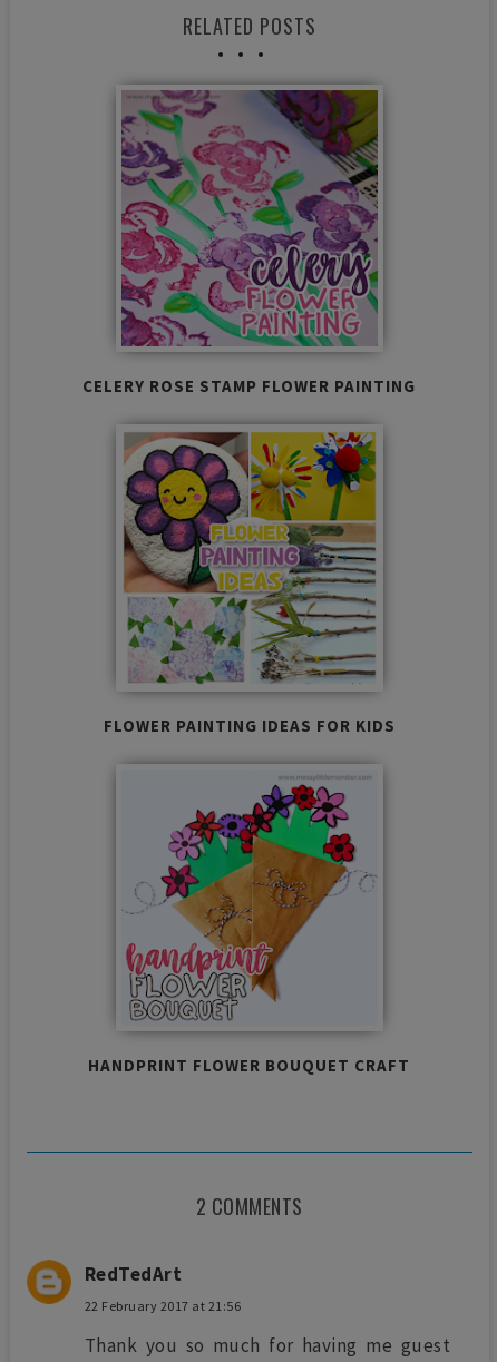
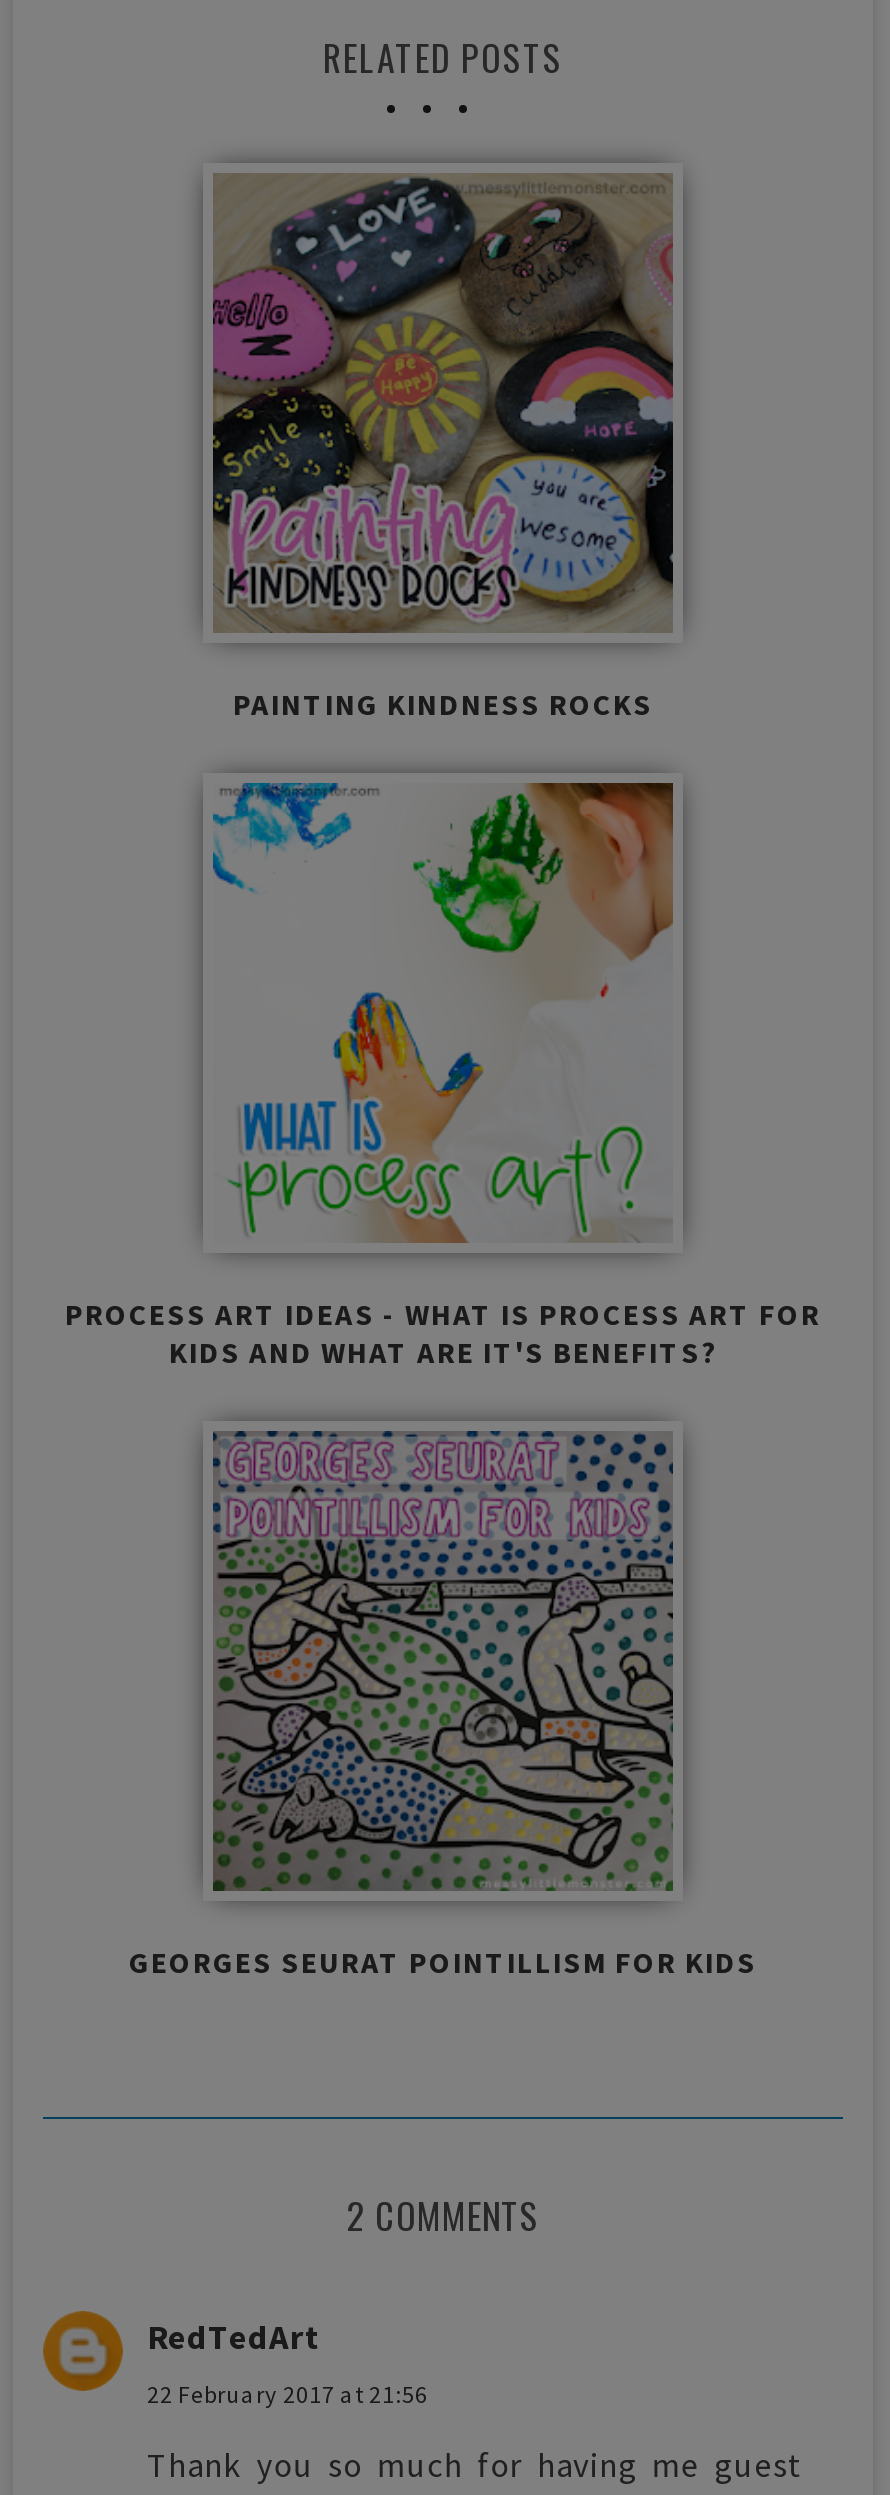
[83,89,416,396] [image] | CELERY ROSE STAMP FLOWER PAINTING -> [211,173,675,723] [image] | PAINTING KINDNESS ROCKS
[104,430,396,736] [image] | FLOWER PAINTING IDEAS FOR KIDS -> [65,781,821,1371] [image] | PROCESS ART IDEAS - WHAT IS PROCESS ART FOR | KIDS AND WHAT ARE IT'S BENEFITS?
[89,776,411,1076] [image] | HANDPRINT FLOWER BOUQUET CRAFT -> [129,1429,757,1981] [image] | GEORGES SEURAT POINTILLISM FOR KIDS

